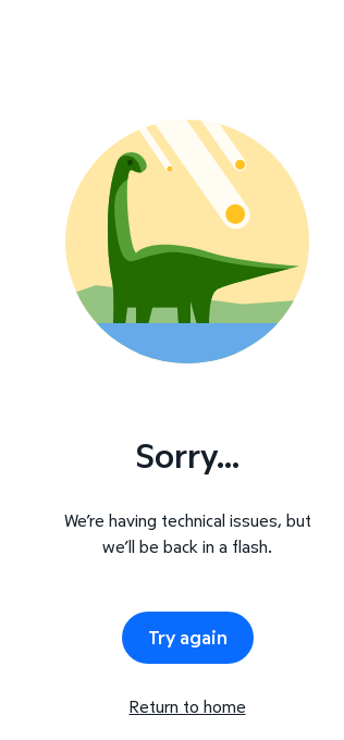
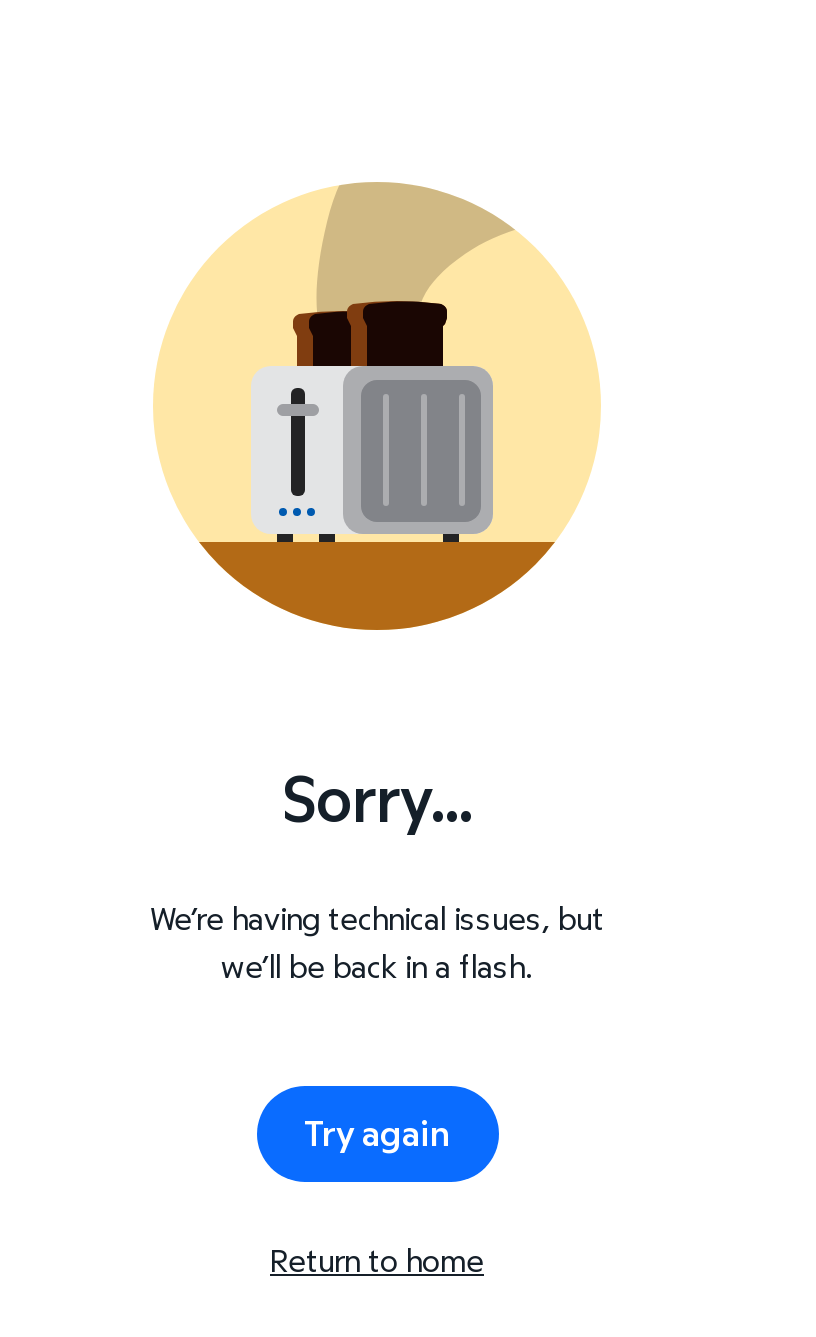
[76,121,298,365] [image] -> [175,182,575,632] [image]

